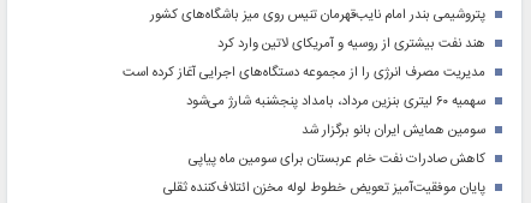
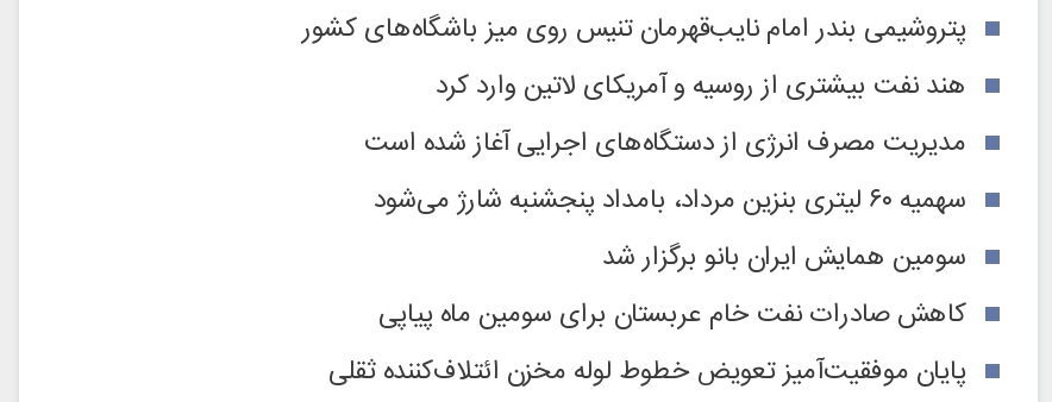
[123,62,485,85] مدیریت مصرف انرژی را از مجموعه دستگاه‌های اجرایی آغاز کرده است -> [364,122,966,167] مدیریت مصرف انرژی از دستگاه‌های اجرایی آغاز شده است

